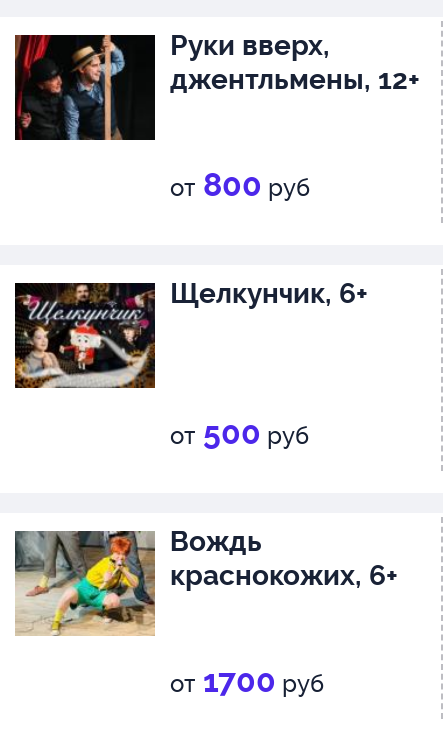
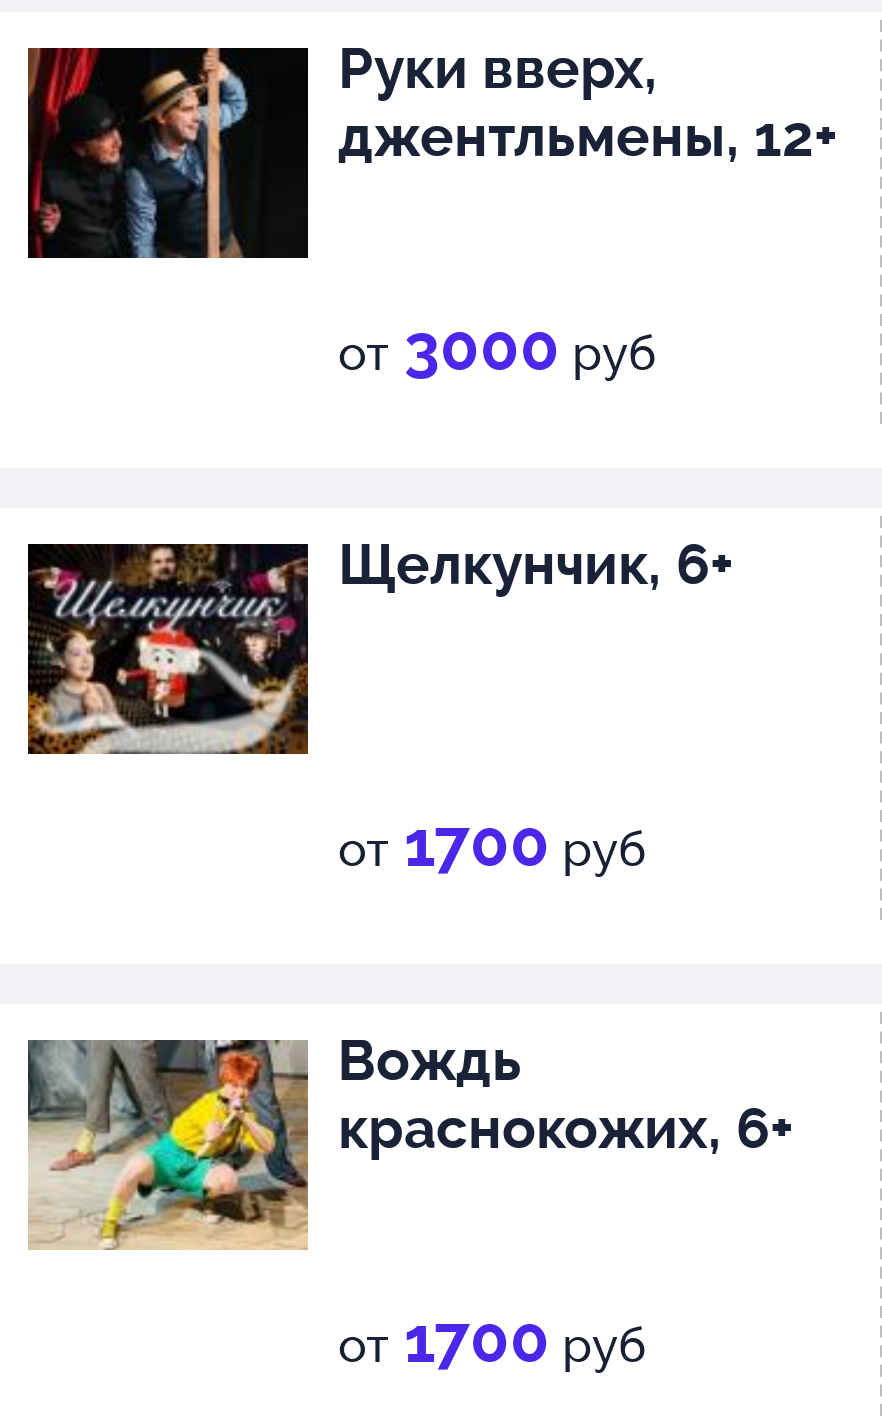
[170,166,310,203] от 800 руб -> [338,310,656,384] от 3000 руб
[170,414,309,451] от 500 руб -> [338,806,646,880] от 1700 руб

